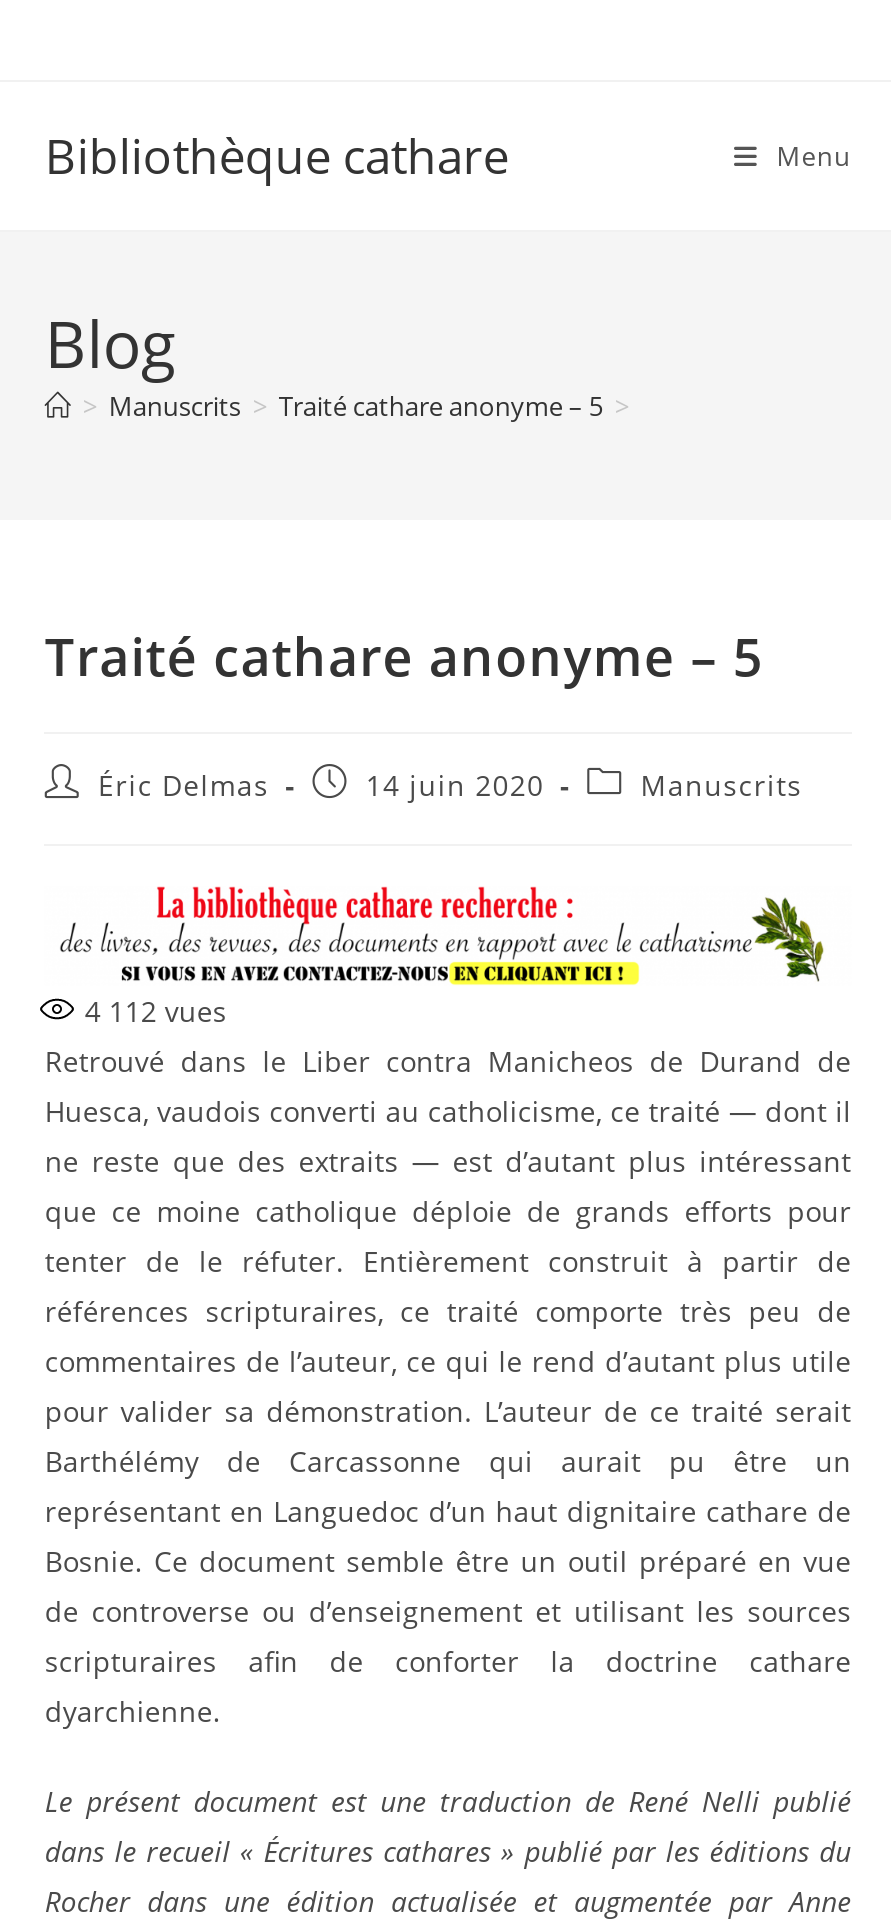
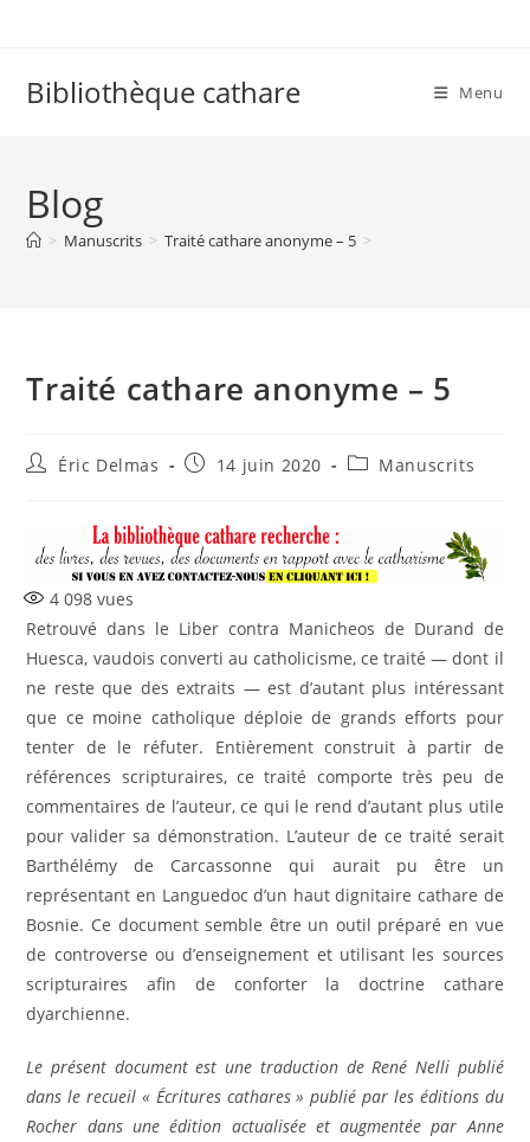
[85,993,227,1031] 4 112 vues -> [50,588,134,611] 4 098 vues

